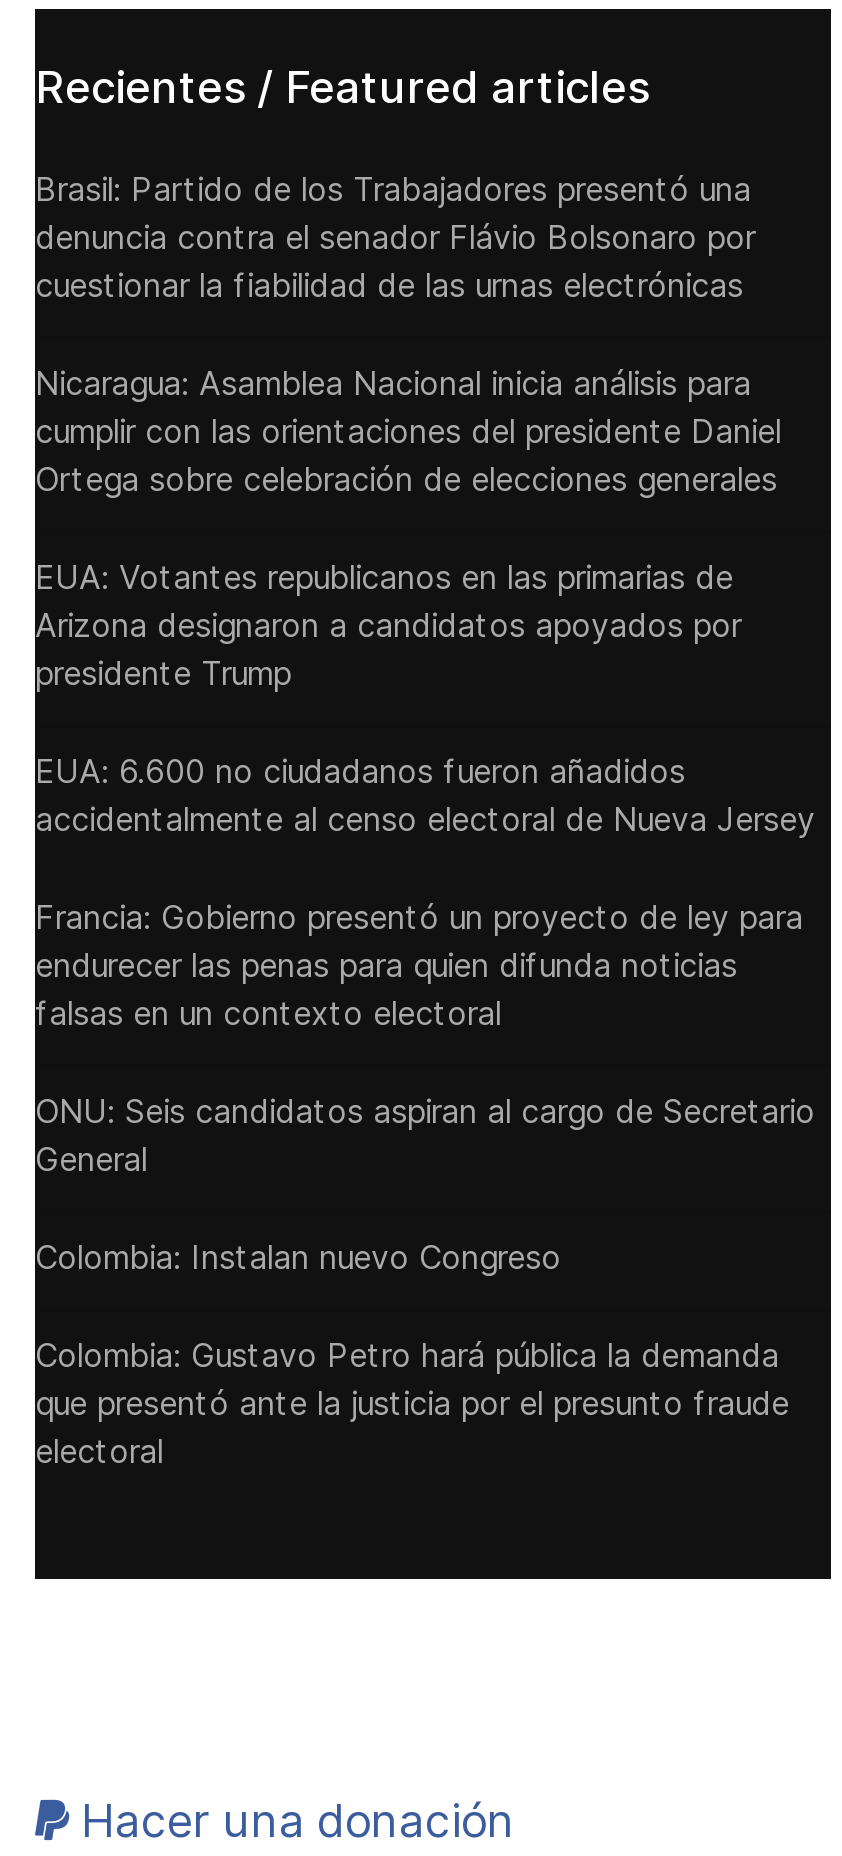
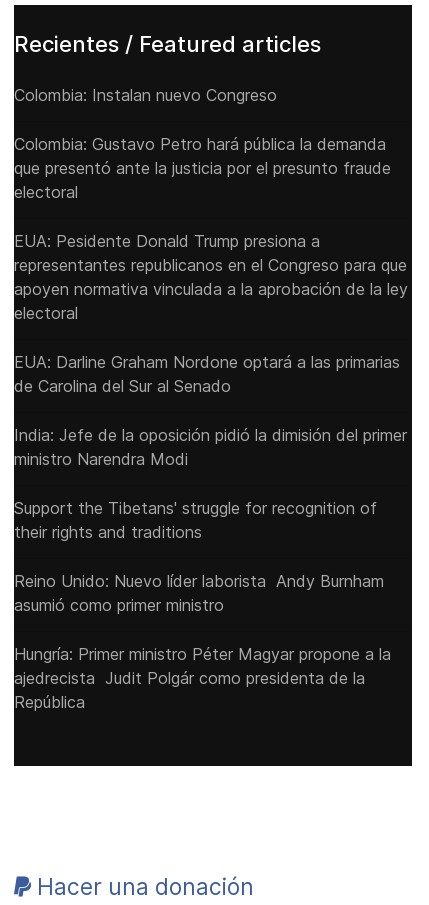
[35,169,825,1179] Brasil: Partido de los Trabajadores presentó una | denuncia contra el senador Flávio Bolsonaro por | cuestionar la fiabilidad de las urnas electrónicas | Nicaragua: Asamblea Nacional inicia análisis para | cumplir con las orientaciones del presidente Daniel | Ortega sobre celebración de elecciones generales | EUA: Votantes republicanos en las primarias de | Arizona designaron a candidatos apoyados por | presidente Trump | EUA: 6.600 no ciudadanos fueron añadidos | accidentalmente al censo electoral de Nueva Jersey | Francia: Gobierno presentó un proyecto de ley para | endurecer las penas para quien difunda noticias | falsas en un contexto electoral | ONU: Seis candidatos aspiran al cargo de Secretario | General -> none
moved [35,1237,789,1471] -> [14,85,391,202]: Colombia: Instalan nuevo Congreso | Colombia: Gustavo Petro hará pública la demanda | que presentó ante la justicia por el presunto fraude | electoral
none -> [14,231,408,712] EUA: Pesidente Donald Trump presiona a | representantes republicanos en el Congreso para que | apoyen normativa vinculada a la aprobación de la ley | electoral | EUA: Darline Graham Nordone optará a las primarias | de Carolina del Sur al Senado | India: Jefe de la oposición pidió la dimisión del primer | ministro Narendra Modi | Support the Tibetans' struggle for recognition of | their rights and traditions | Reino Unido: Nuevo líder laborista Andy Burnham | asumió como primer ministro | Hungría: Primer ministro Péter Magyar propone a la | ajedrecista Judit Polgár como presidenta de la | República

